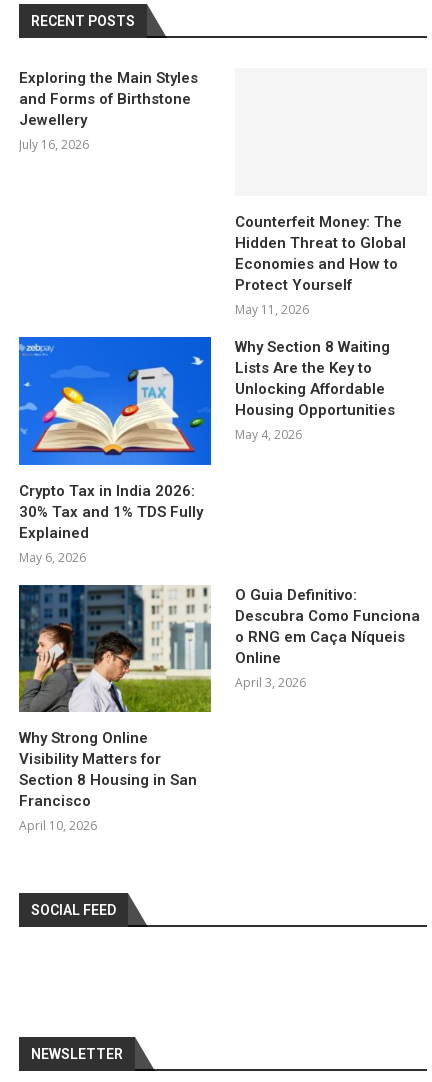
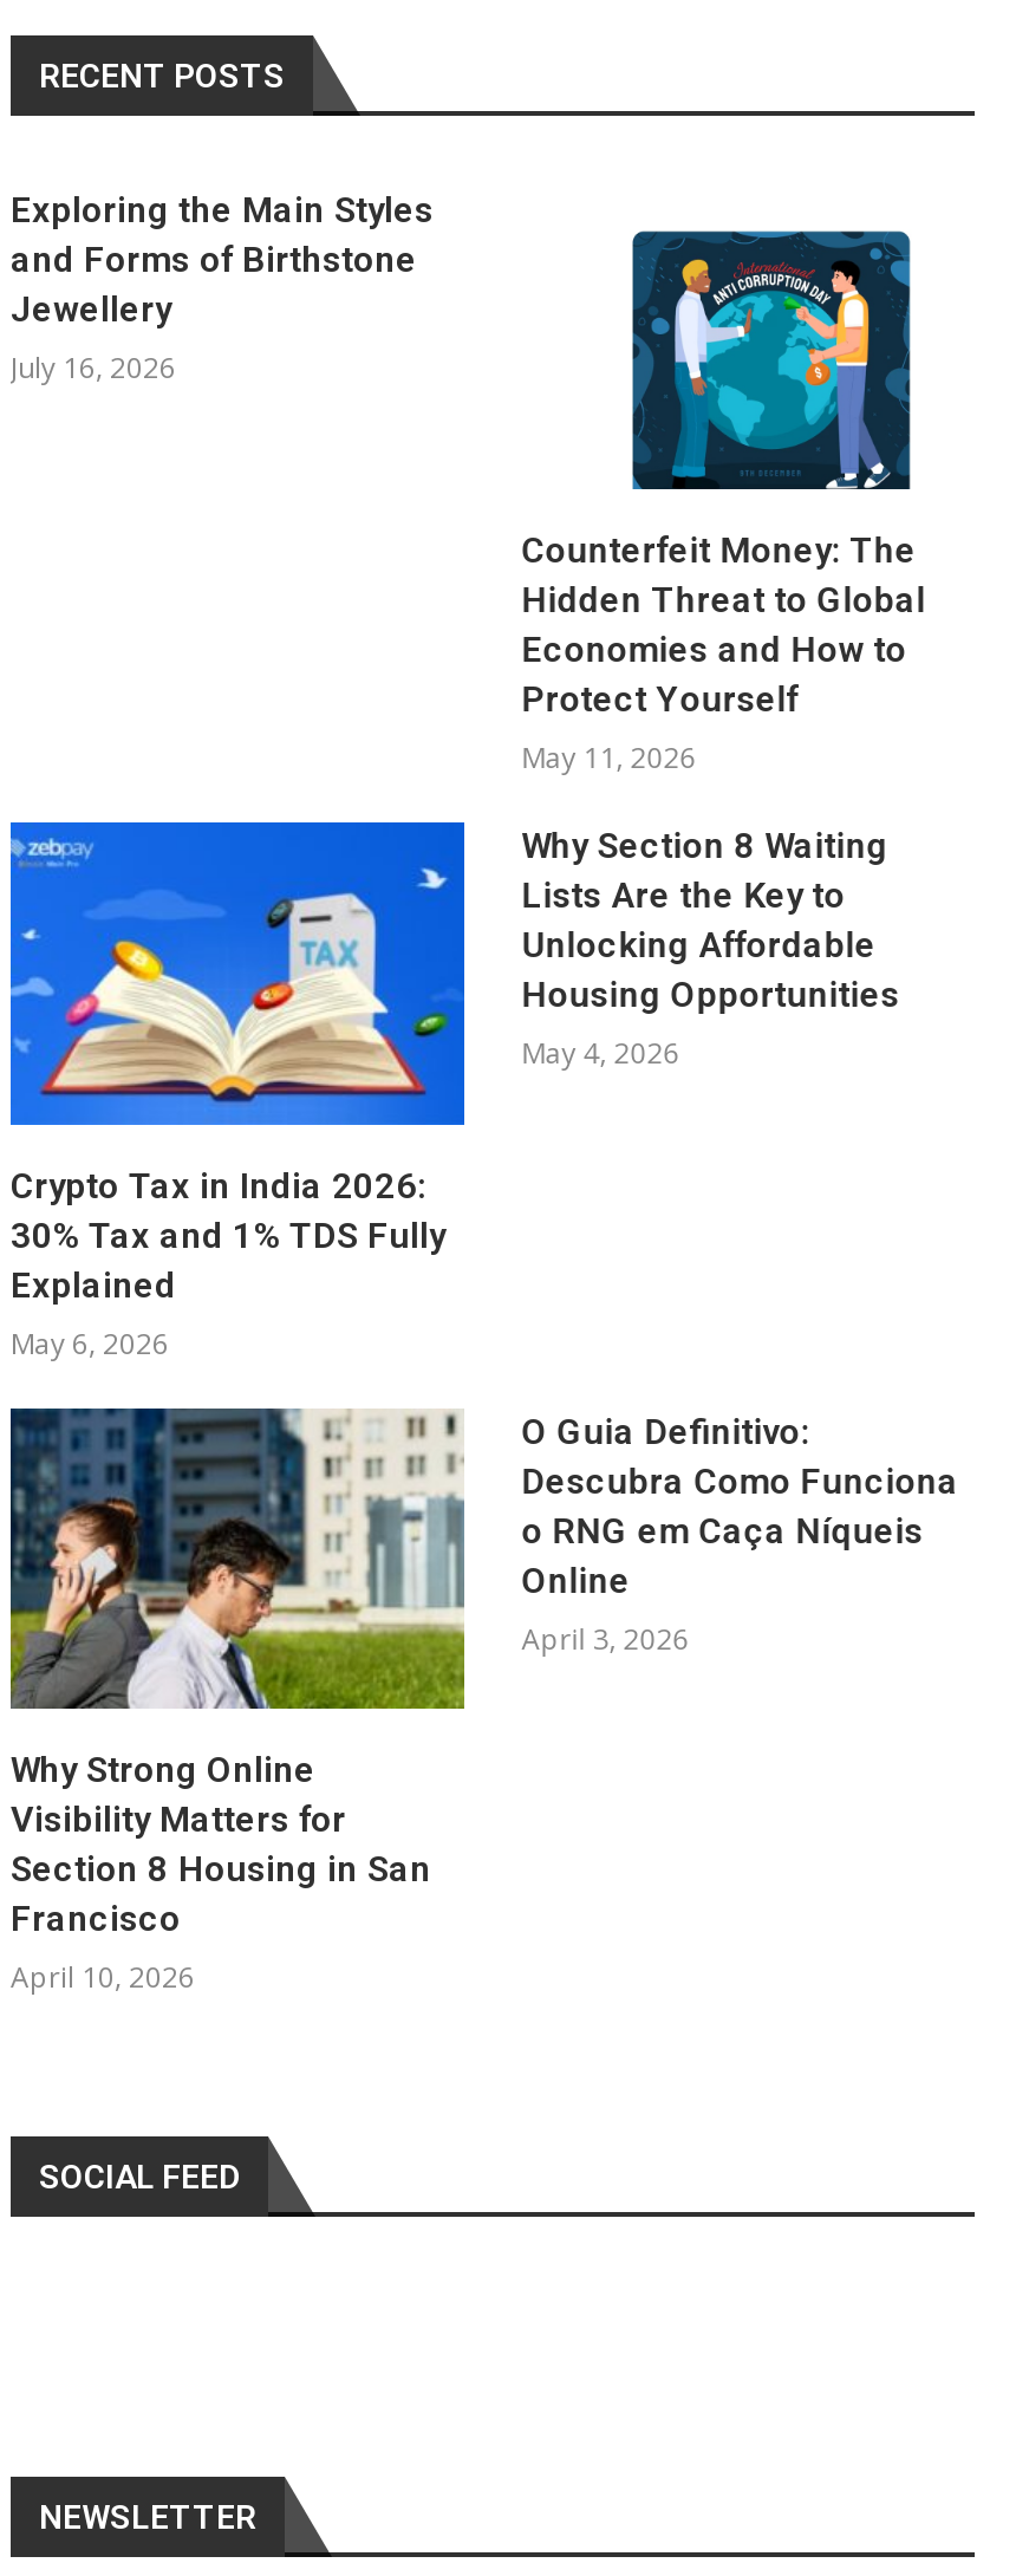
none -> [630,229,913,492] [image]

